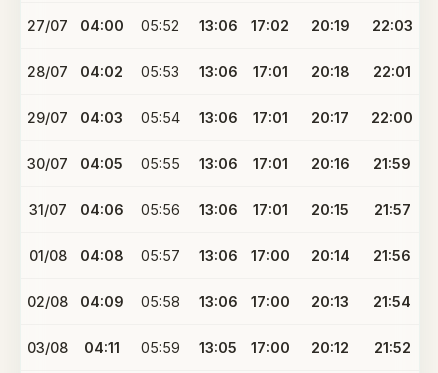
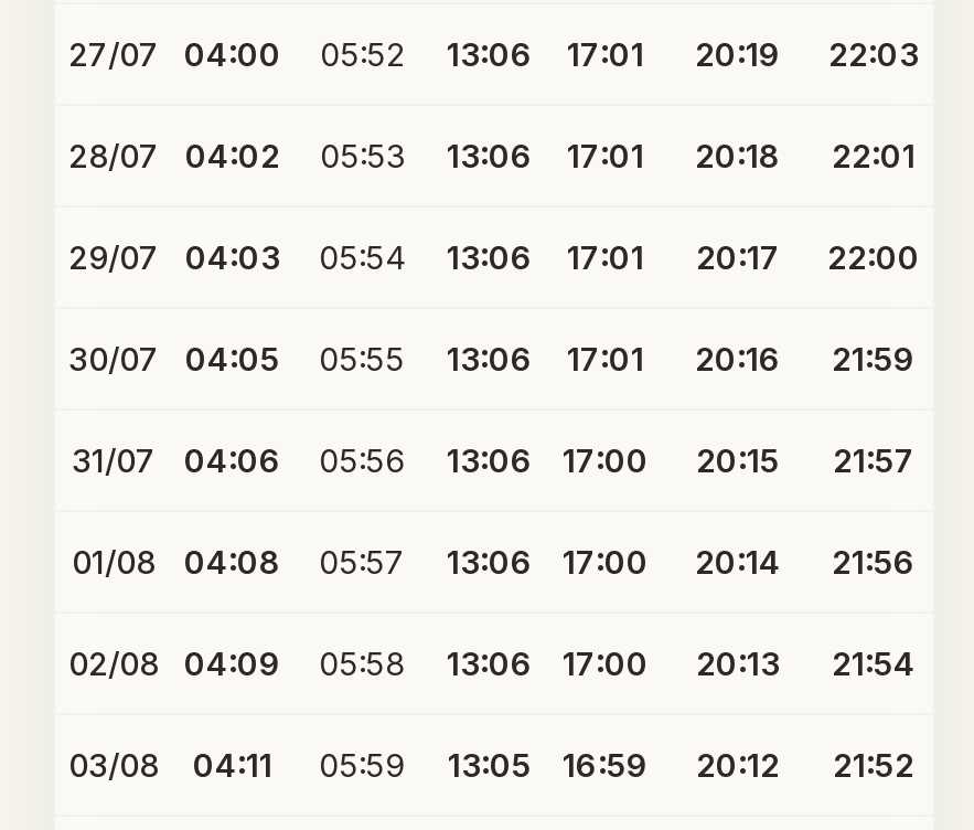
[27,17,412,34] 27/07 04:00 05:52 13:06 17:02 20:19 22:03 -> [68,35,919,73] 27/07 04:00 05:52 13:06 17:01 20:19 22:03
[28,201,410,218] 31/07 04:06 05:56 13:06 17:01 20:15 21:57 -> [72,441,914,479] 31/07 04:06 05:56 13:06 17:00 20:15 21:57
[27,339,410,356] 03/08 04:11 05:59 13:05 17:00 20:12 21:52 -> [68,746,914,784] 03/08 04:11 05:59 13:05 16:59 20:12 21:52

